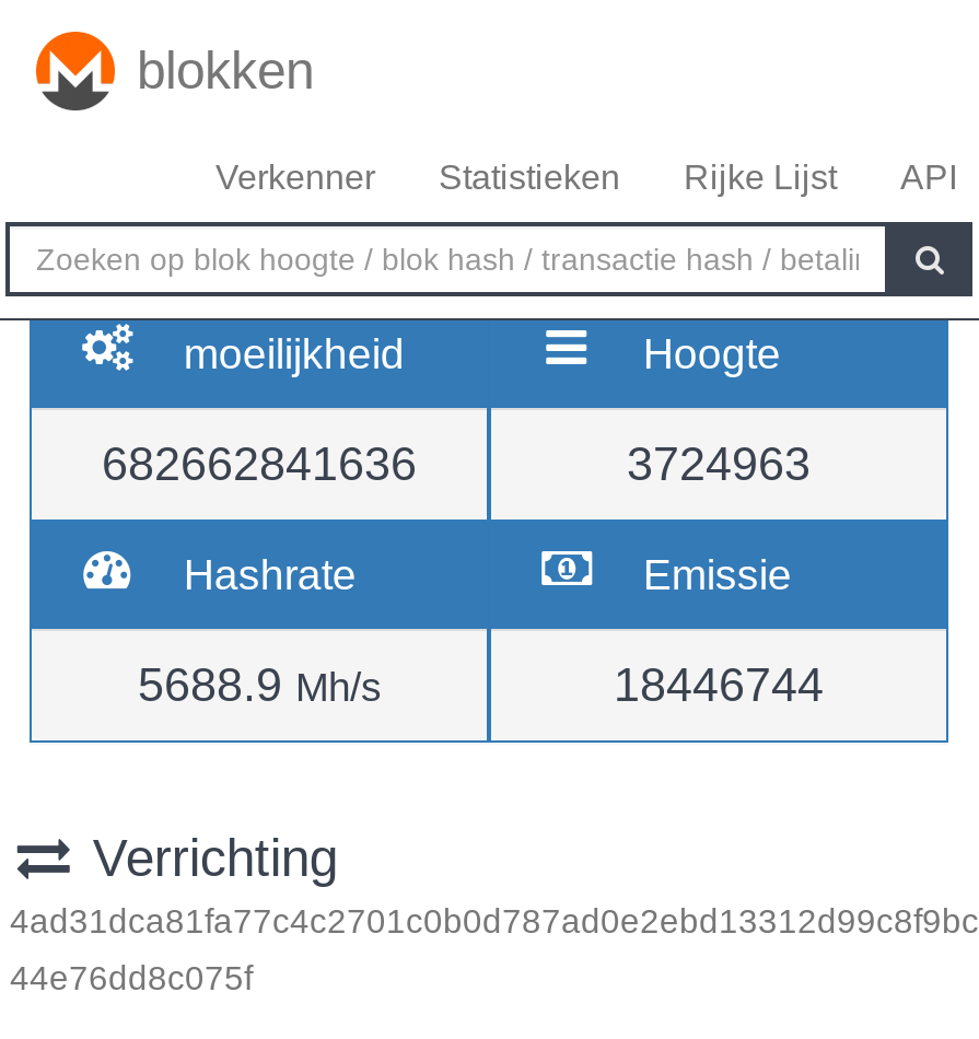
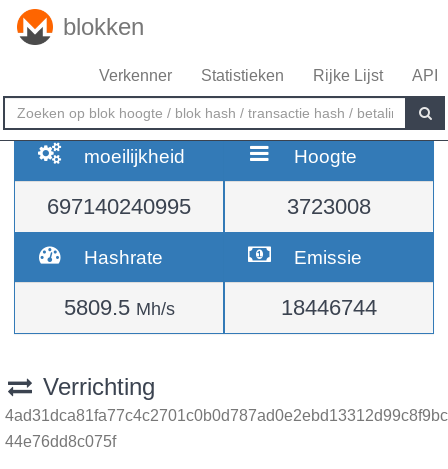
[102,436,417,491] 682662841636 -> [47,194,191,219] 697140240995
[627,436,811,491] 3724963 -> [287,194,371,219] 3723008
[138,657,381,712] 5688.9 Mh/s -> [63,295,174,320] 5809.5 Mh/s

